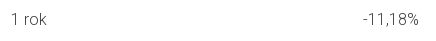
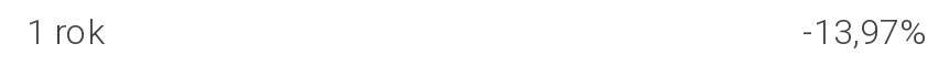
[363,9,419,28] -11,18% -> [802,10,926,52] -13,97%

